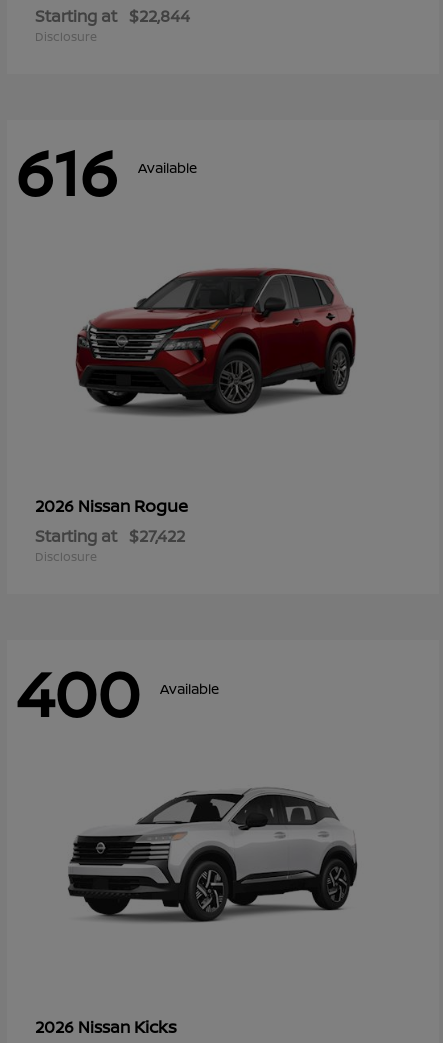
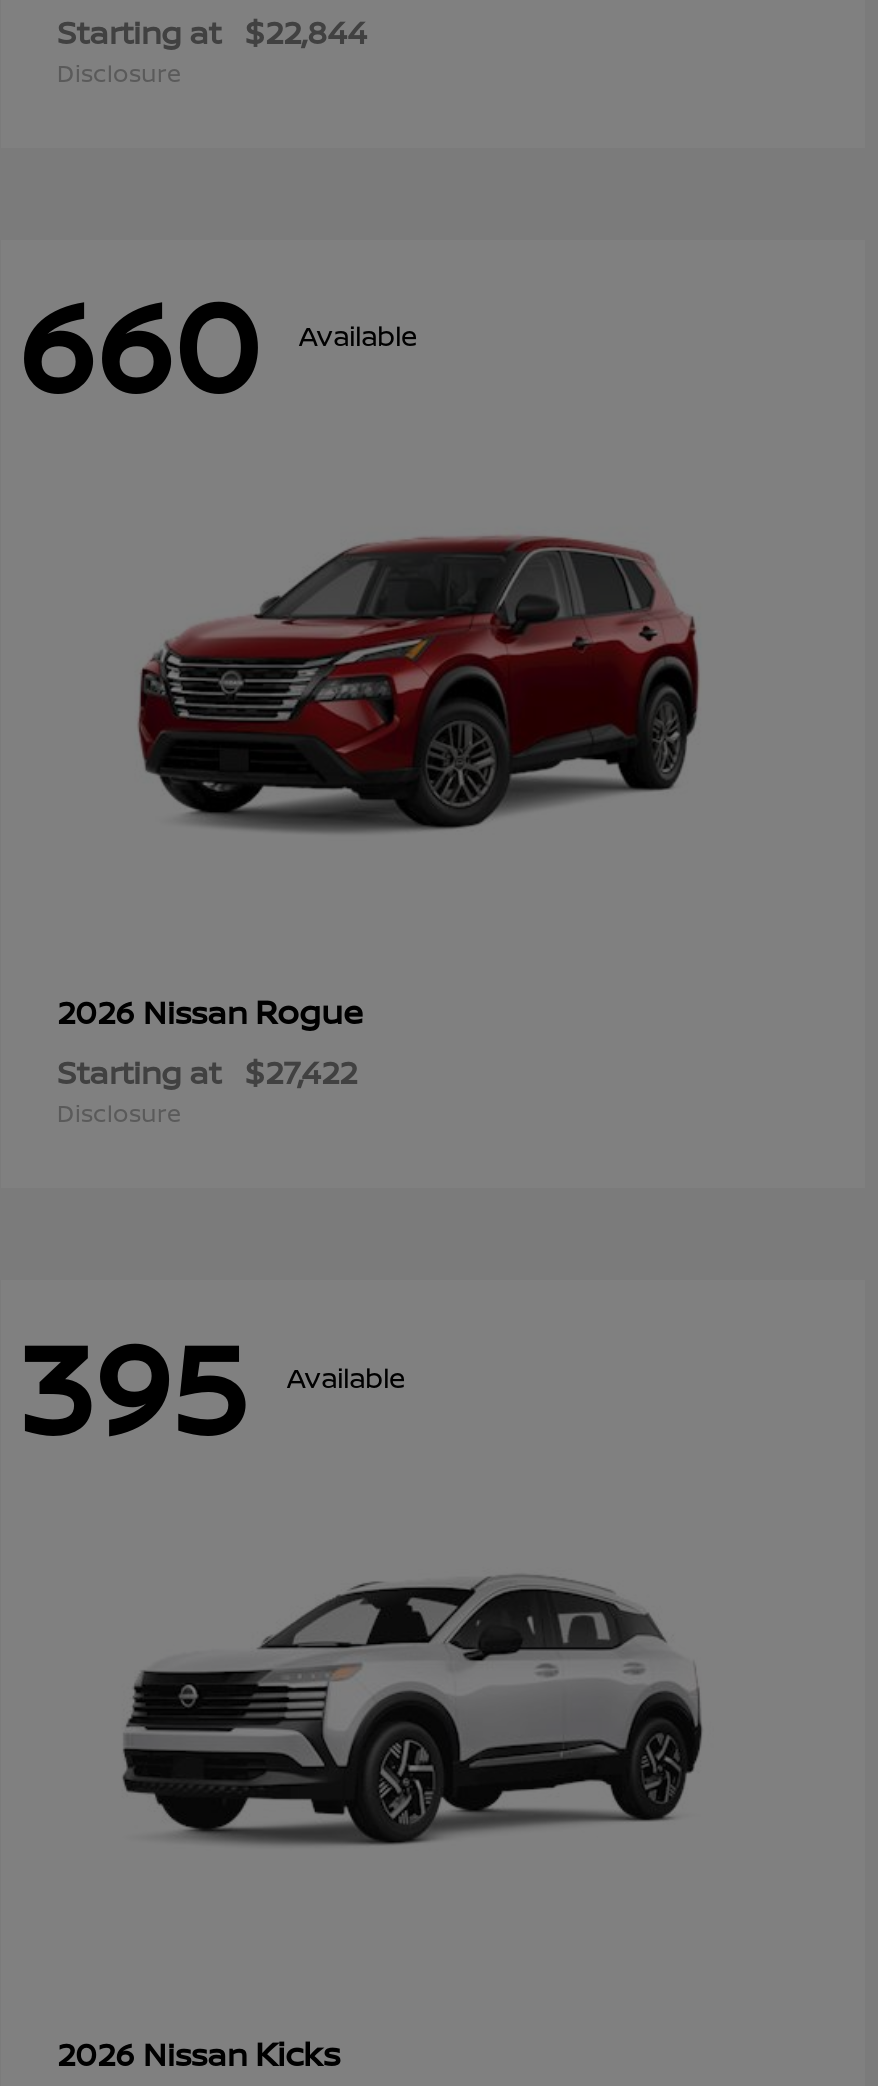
[15,128,197,215] 616 Available -> [17,256,417,430] 660 Available
[15,649,219,736] 400 Available -> [17,1298,405,1472] 395 Available

